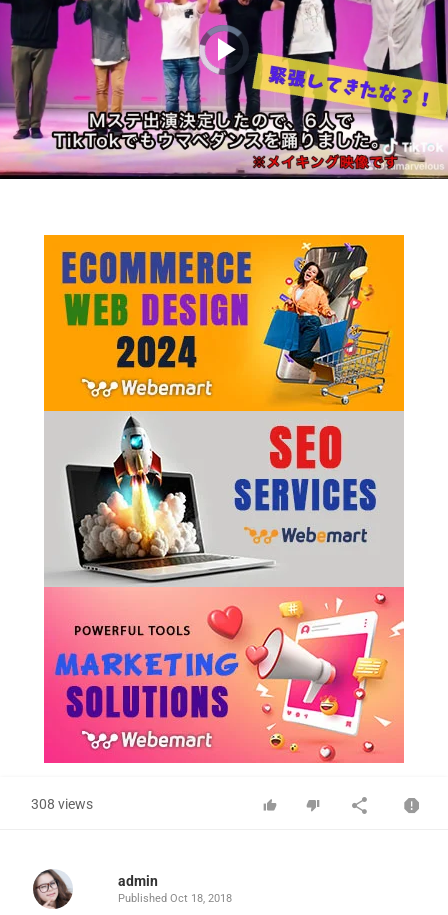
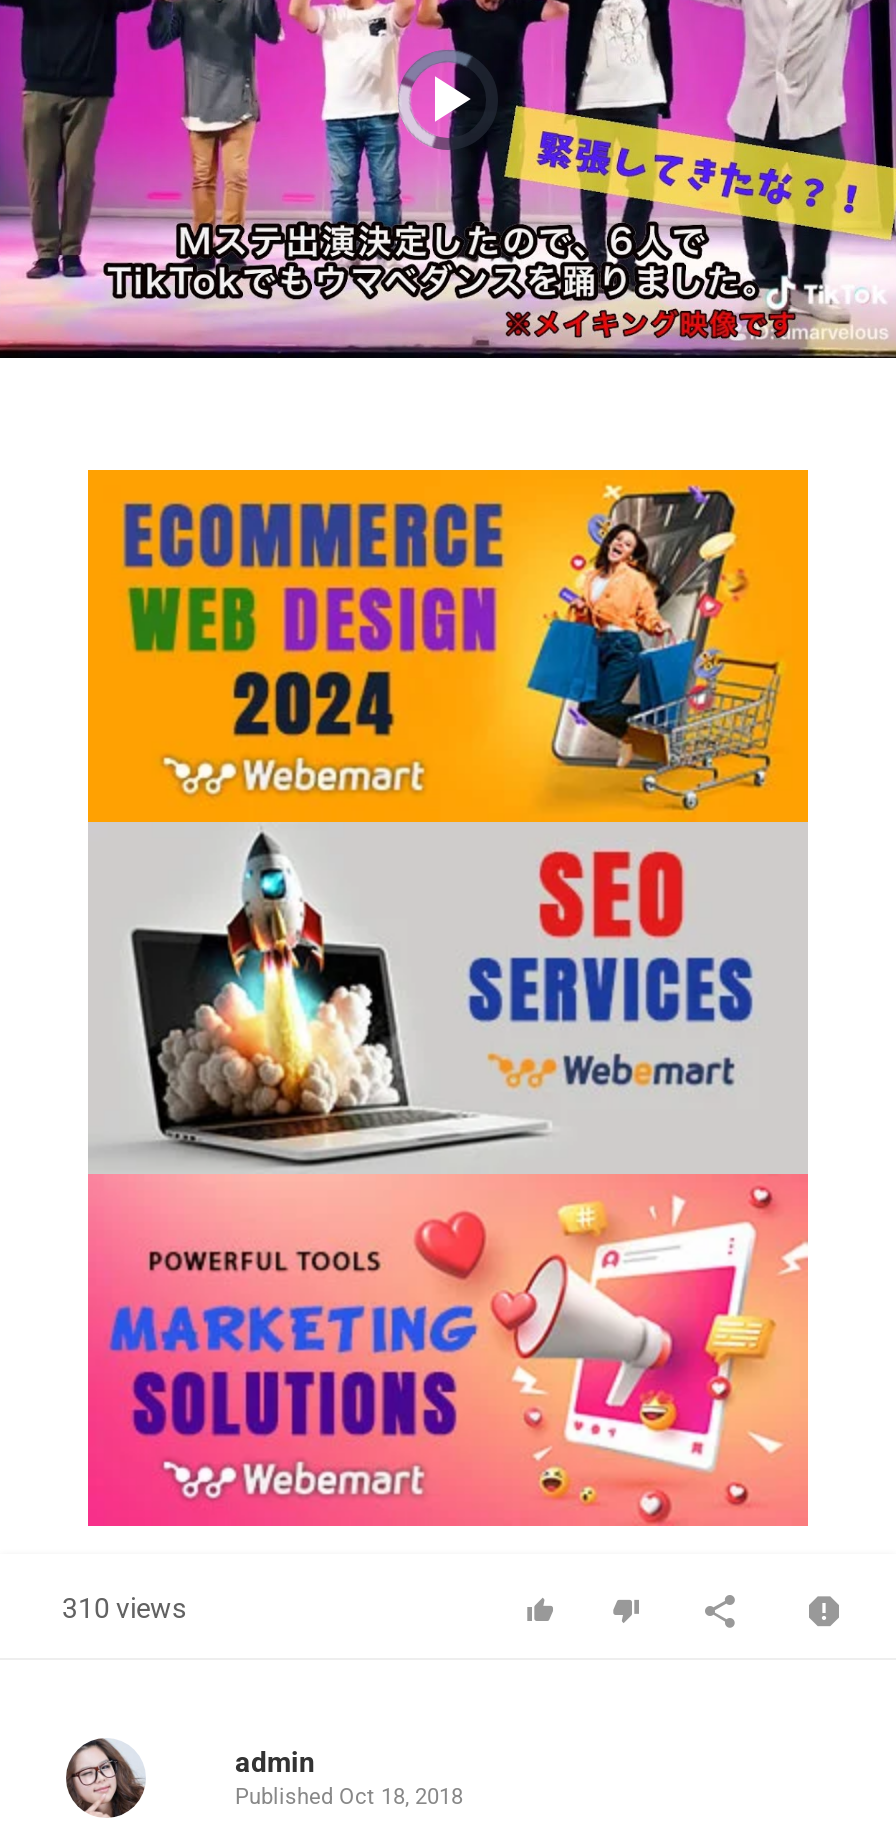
[31,796,93,812] 308 views -> [62,1592,186,1624] 310 views

